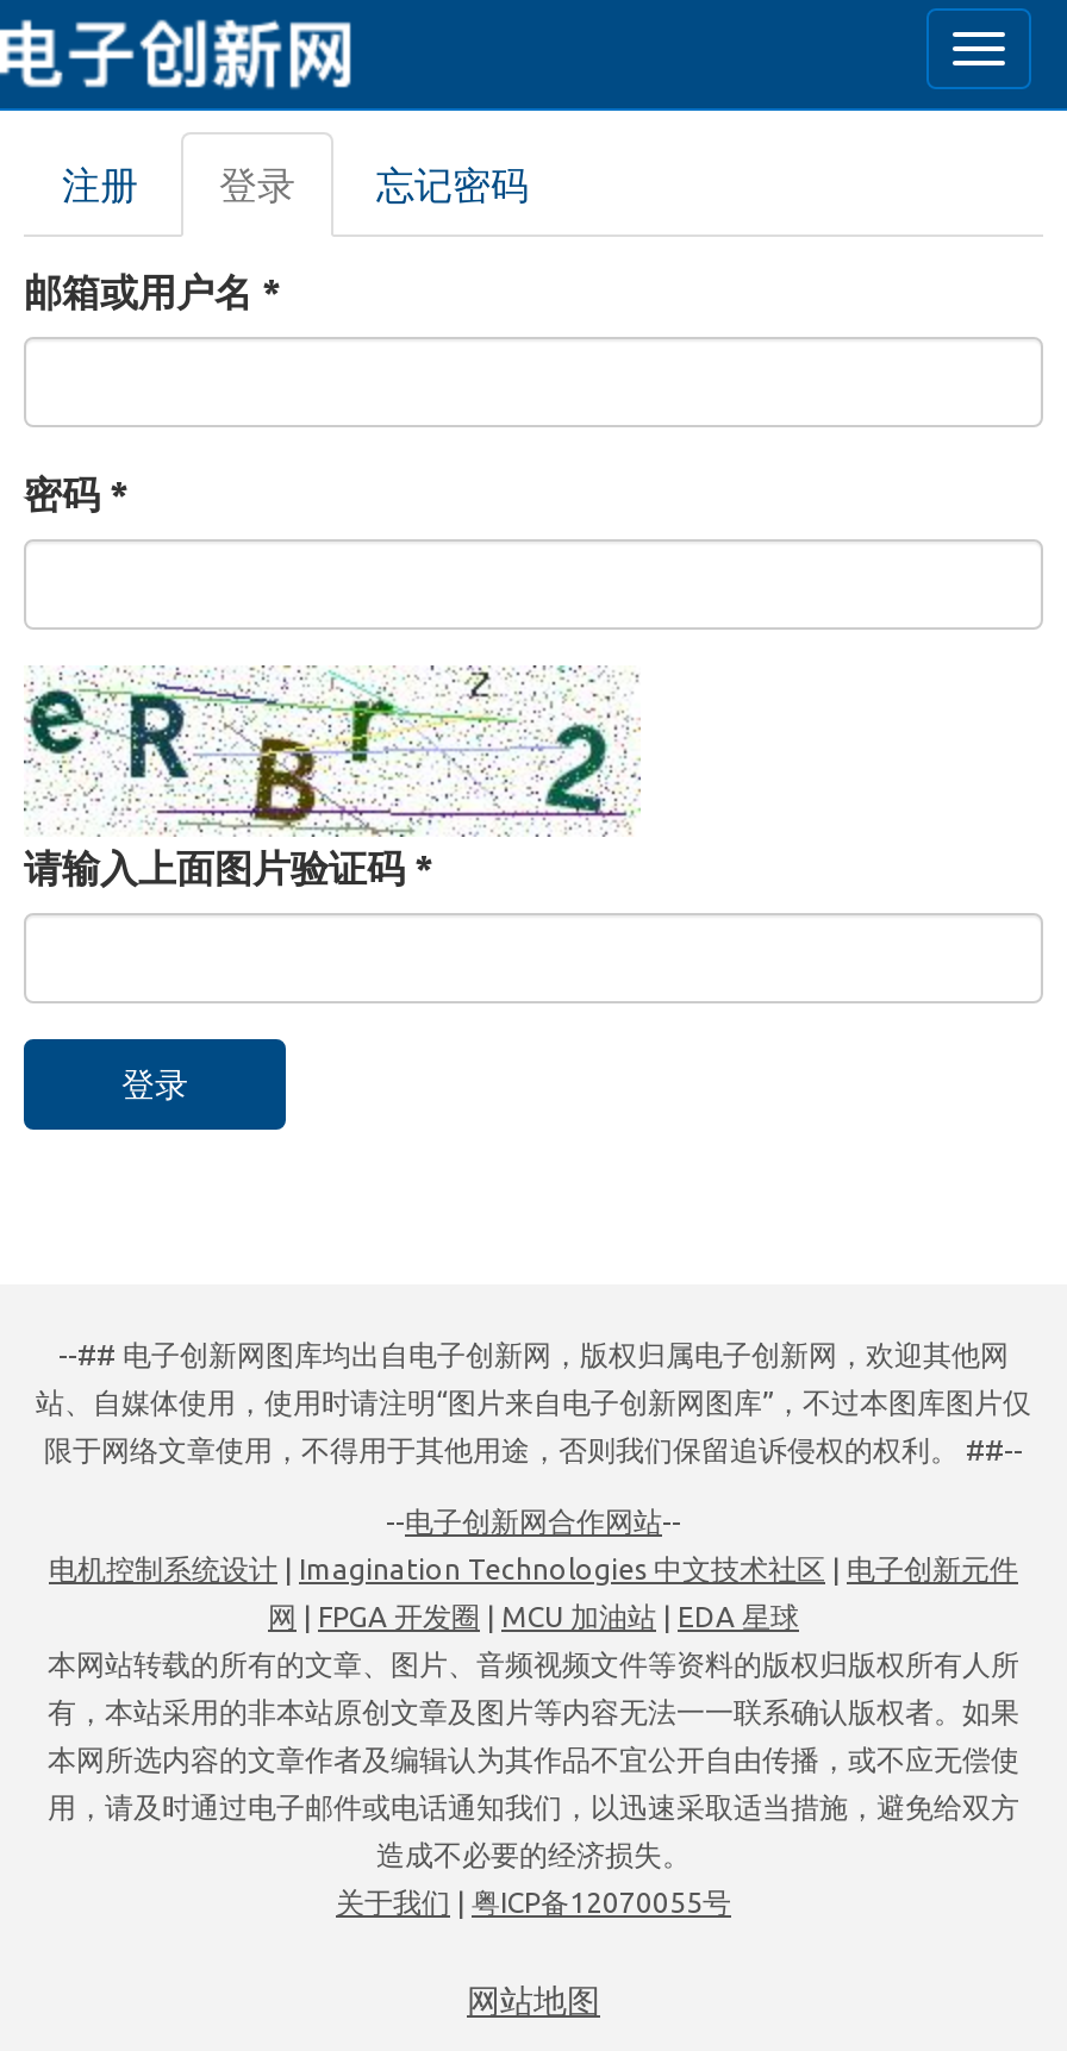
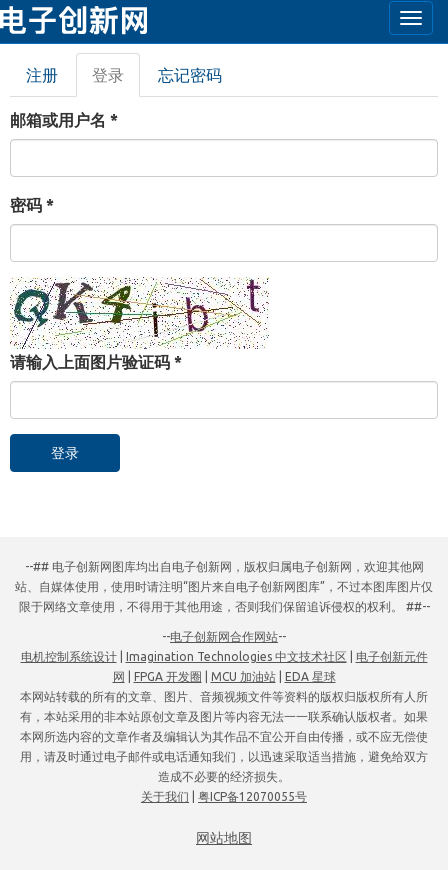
[29,665,636,837] [image] -> [10,277,269,350] [image]

